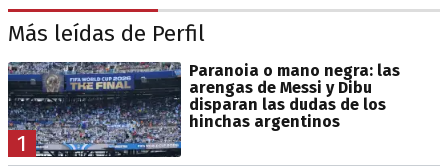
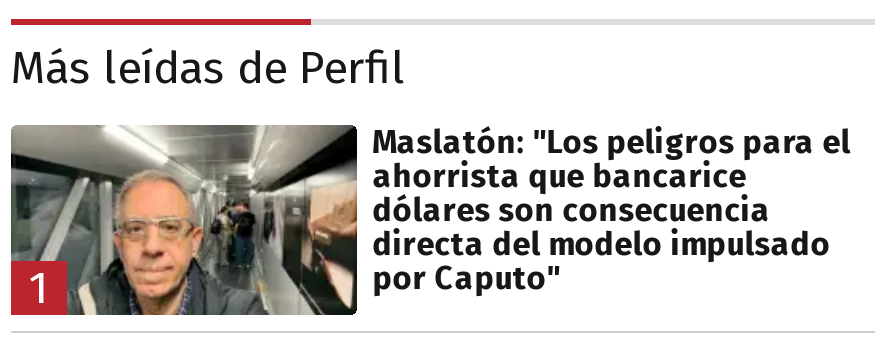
[8,61,400,158] [image] | Paranoia o mano negra: las | arengas de Messi y Dibu | disparan las dudas de los | hinchas argentinos -> [11,122,851,317] [image] | Maslatón: "Los peligros para el | ahorrista que bancarice | dólares son consecuencia | directa del modelo impulsado | por Caputo"

